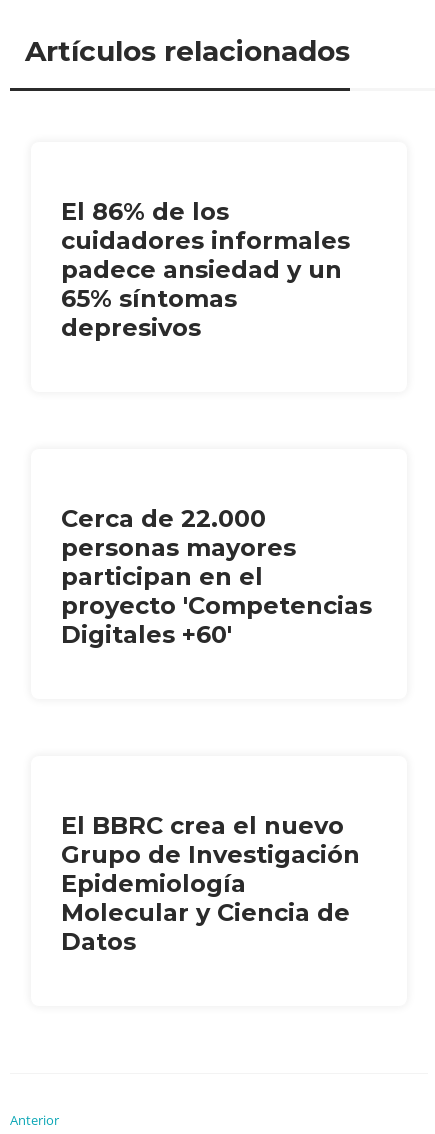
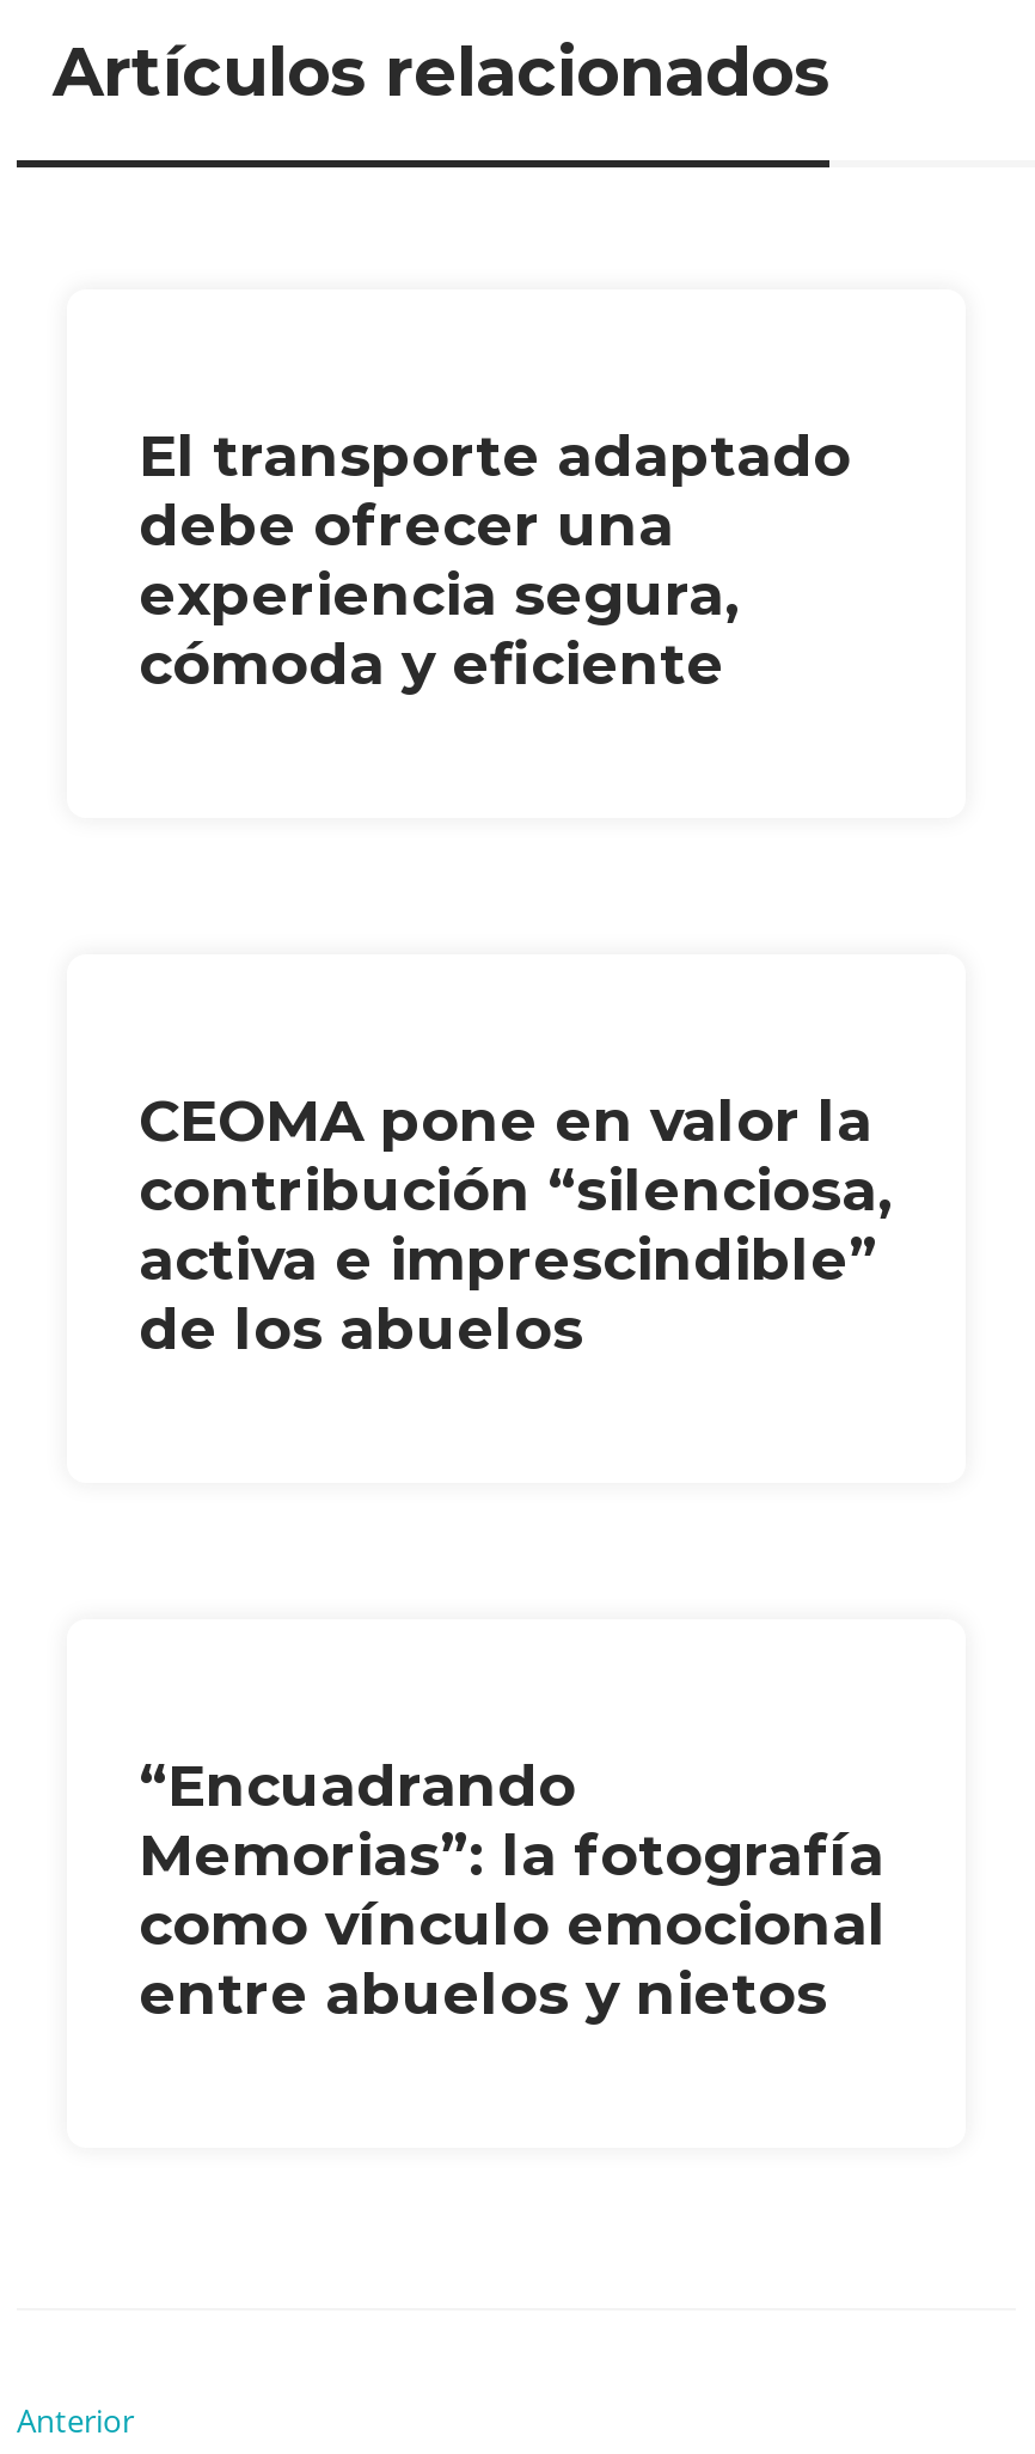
[61,197,350,342] El 86% de los | cuidadores informales | padece ansiedad y un | 65% síntomas | depresivos -> [139,422,851,699] El transporte adaptado | debe ofrecer una | experiencia segura, | cómoda y eficiente
[61,504,372,649] Cerca de 22.000 | personas mayores | participan en el | proyecto 'Competencias | Digitales +60' -> [139,1087,894,1364] CEOMA pone en valor la | contribución “silenciosa, | activa e imprescindible” | de los abuelos
[61,811,360,956] El BBRC crea el nuevo | Grupo de Investigación | Epidemiología | Molecular y Ciencia de | Datos -> [139,1752,887,2029] “Encuadrando | Memorias”: la fotografía | como vínculo emocional | entre abuelos y nietos

